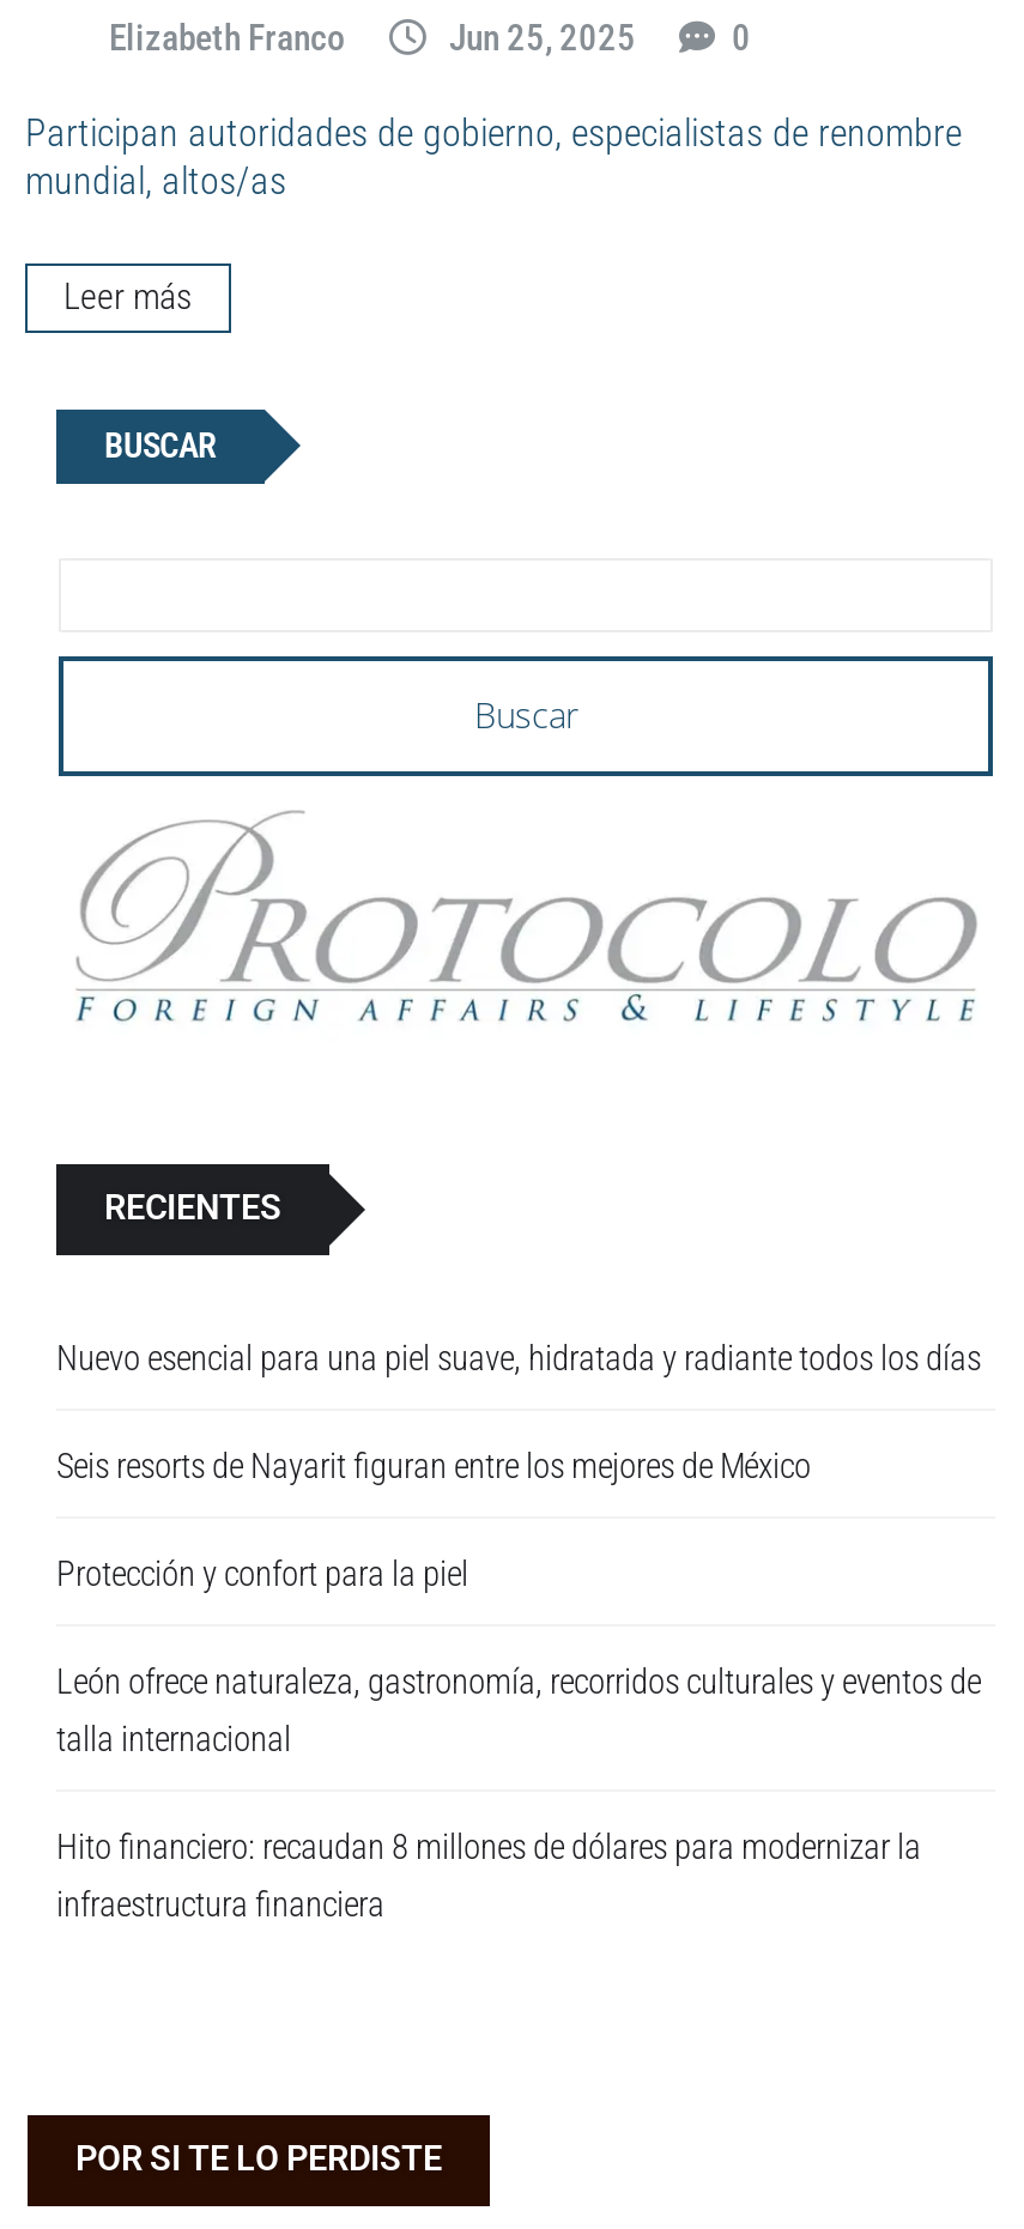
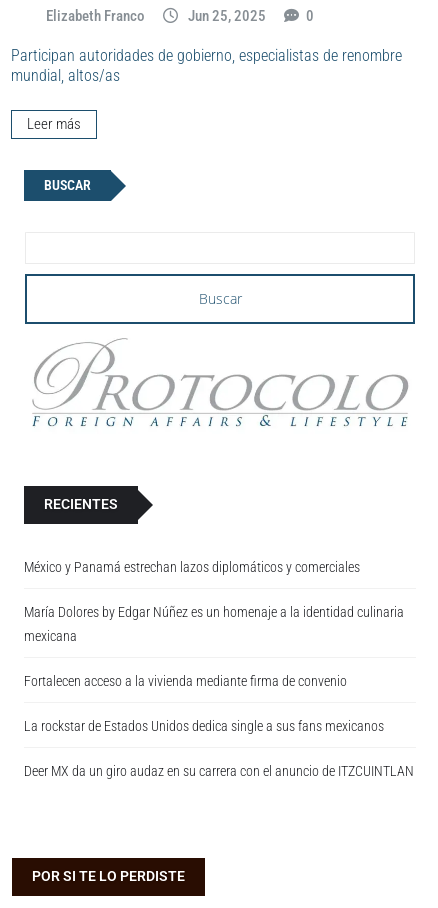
[56,1340,981,1380] Nuevo esencial para una piel suave, hidratada y radiante todos los días -> [24,559,360,576] México y Panamá estrechan lazos diplomáticos y comerciales
[56,1447,811,1488] Seis resorts de Nayarit figuran entre los mejores de México -> [24,604,404,645] María Dolores by Edgar Núñez es un homenaje a la identidad culinaria | mexicana
[56,1555,475,1596] Protección y confort para la piel -> [24,673,347,690] Fortalecen acceso a la vivienda mediante firma de convenio
[56,1663,981,1761] León ofrece naturaleza, gastronomía, recorridos culturales y eventos de | talla internacional -> [24,718,384,735] La rockstar de Estados Unidos dedica single a sus fans mexicanos
[56,1828,921,1926] Hito financiero: recaudan 8 millones de dólares para modernizar la | infraestructura financiera -> [24,763,414,780] Deer MX da un giro audaz en su carrera con el anuncio de ITZCUINTLAN

